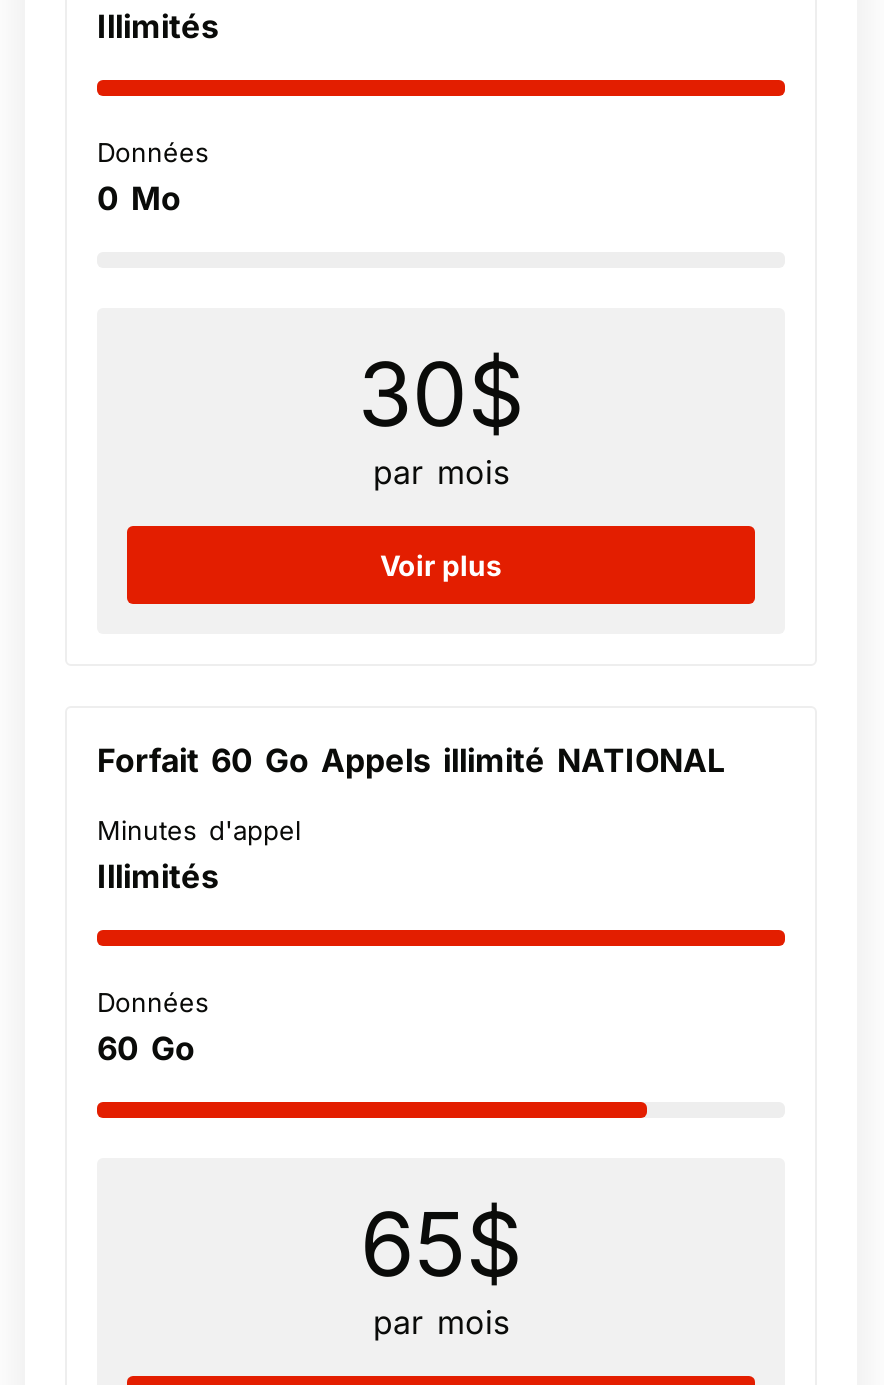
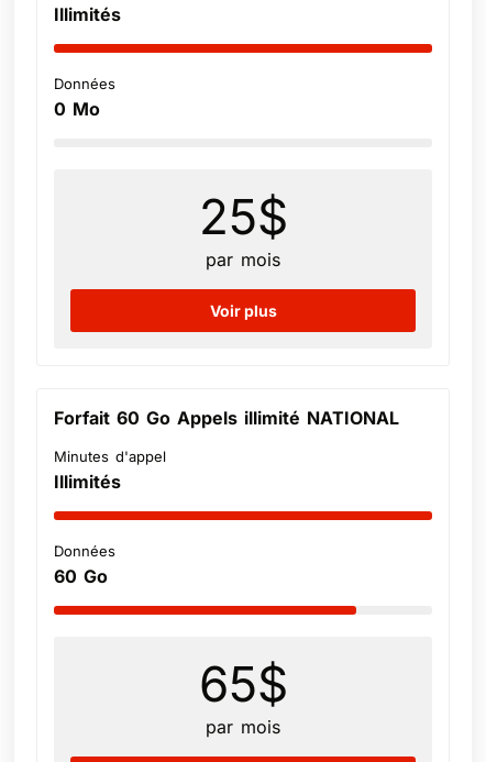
[358,340,524,448] 30$ -> [198,187,288,247] 25$

